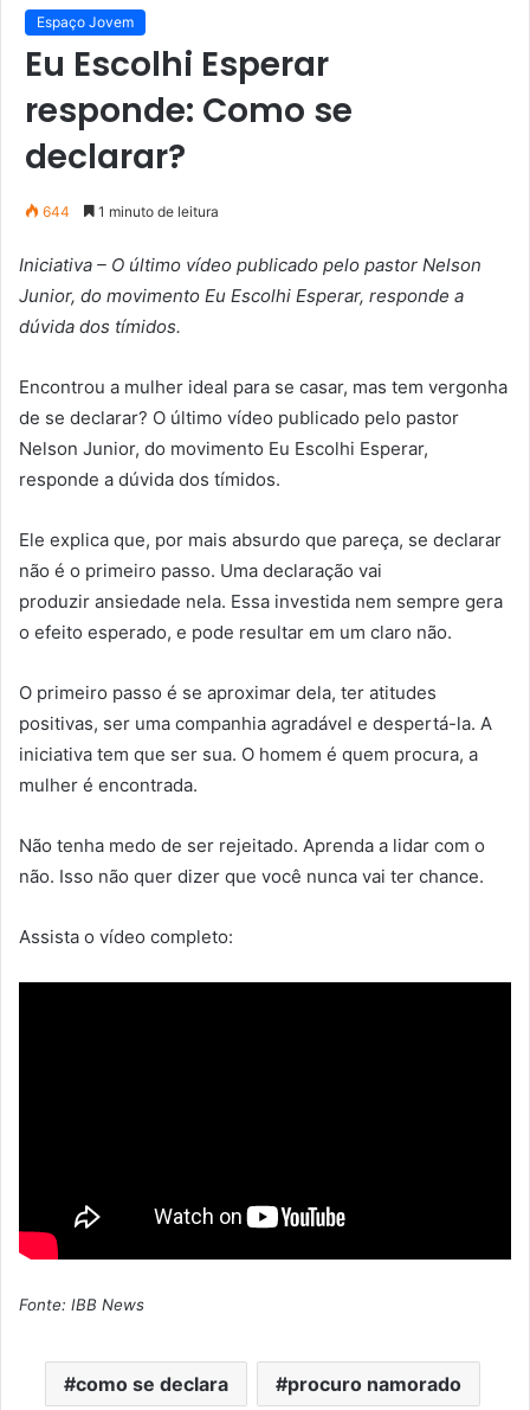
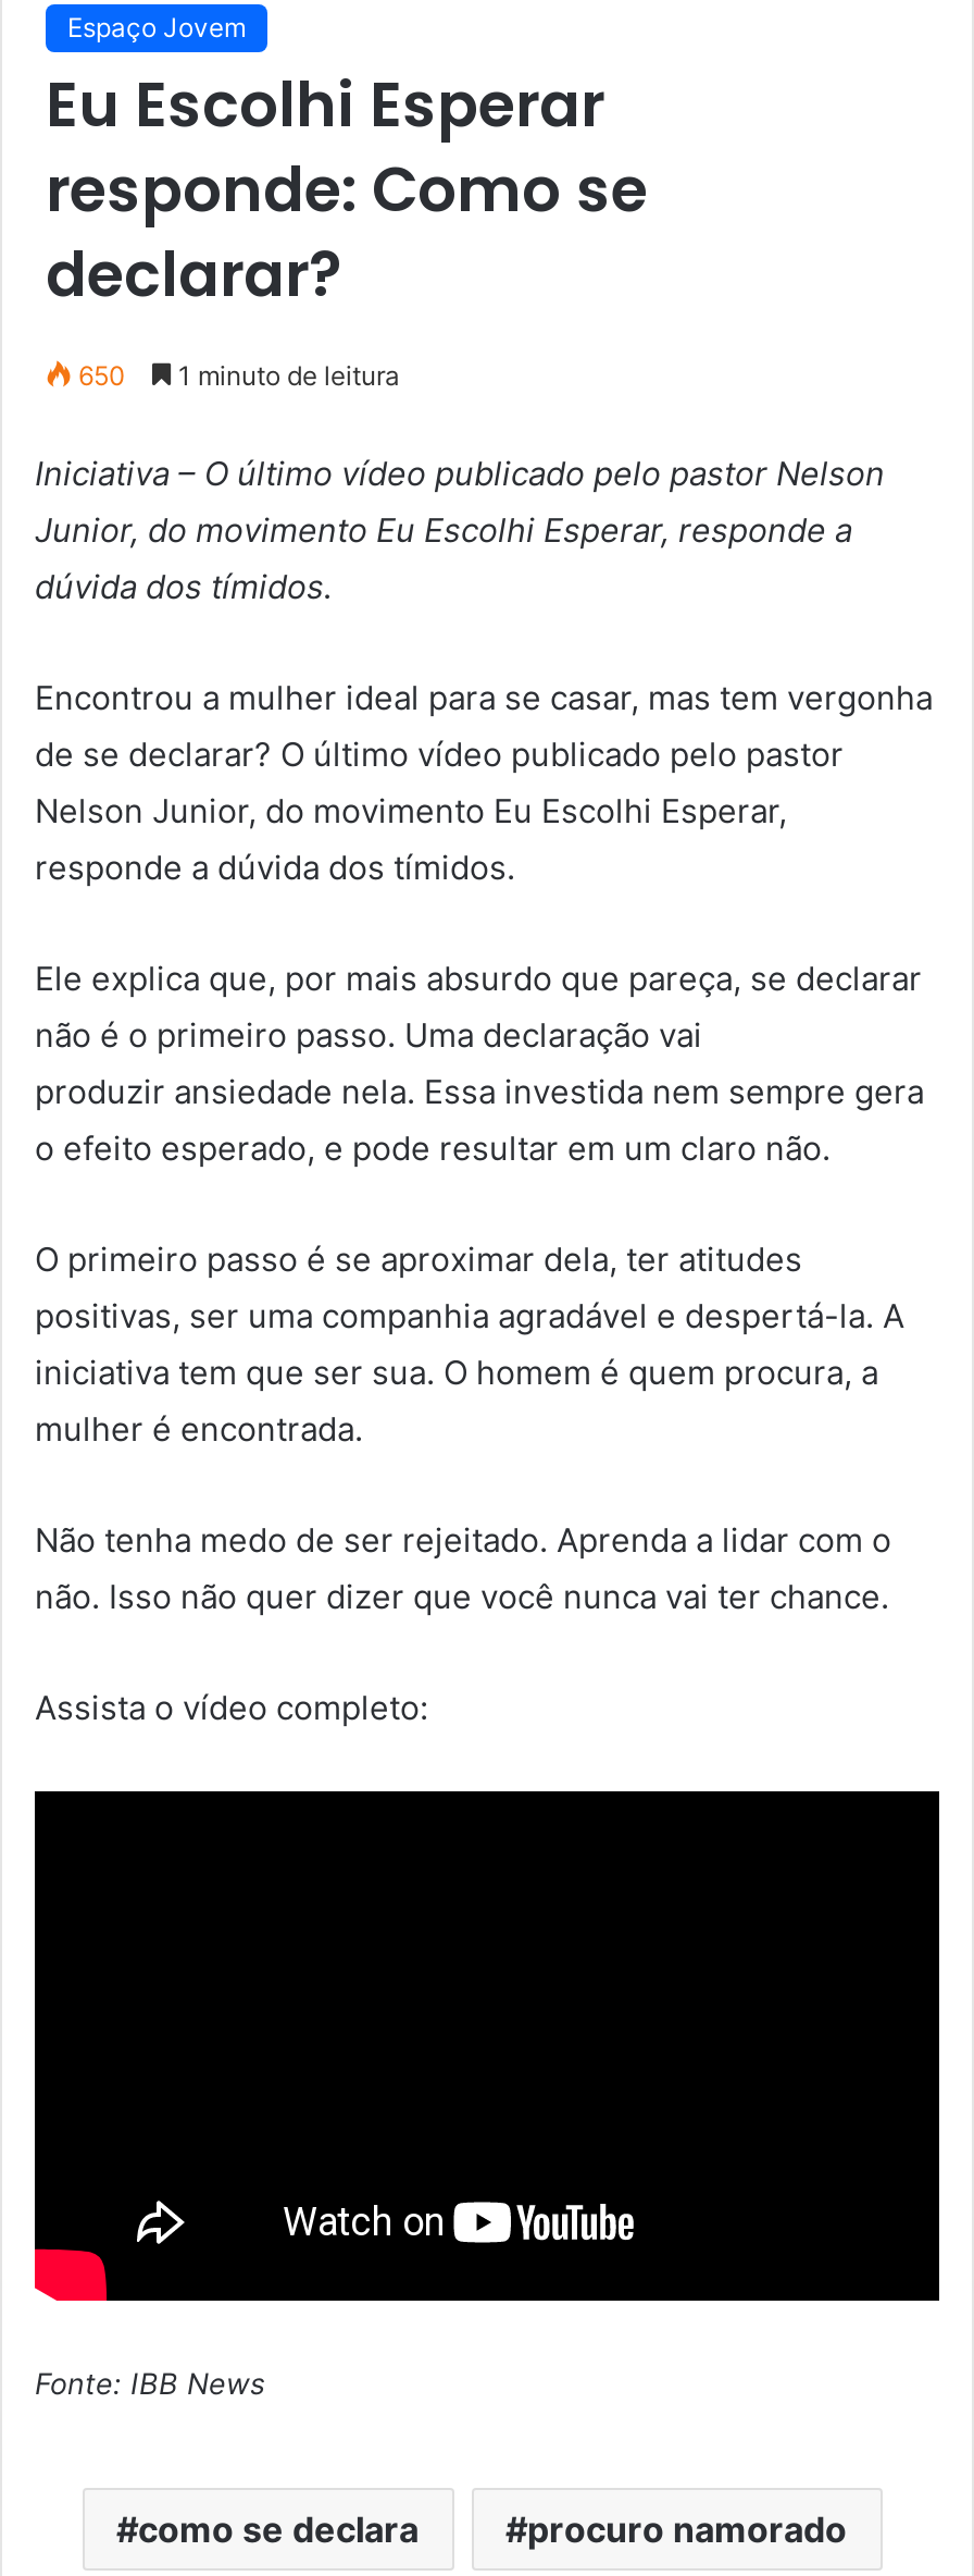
[39,202,219,220] 644 1 minuto de leitura -> [72,359,400,391] 650 1 minuto de leitura

